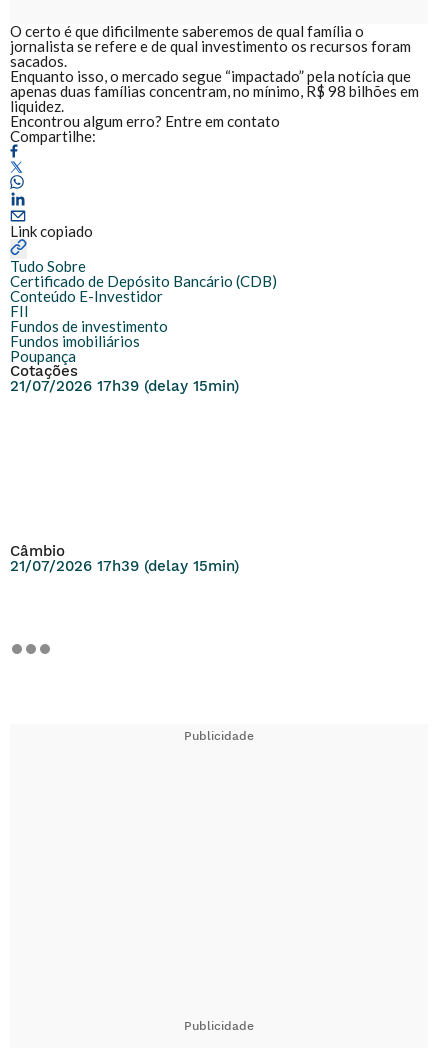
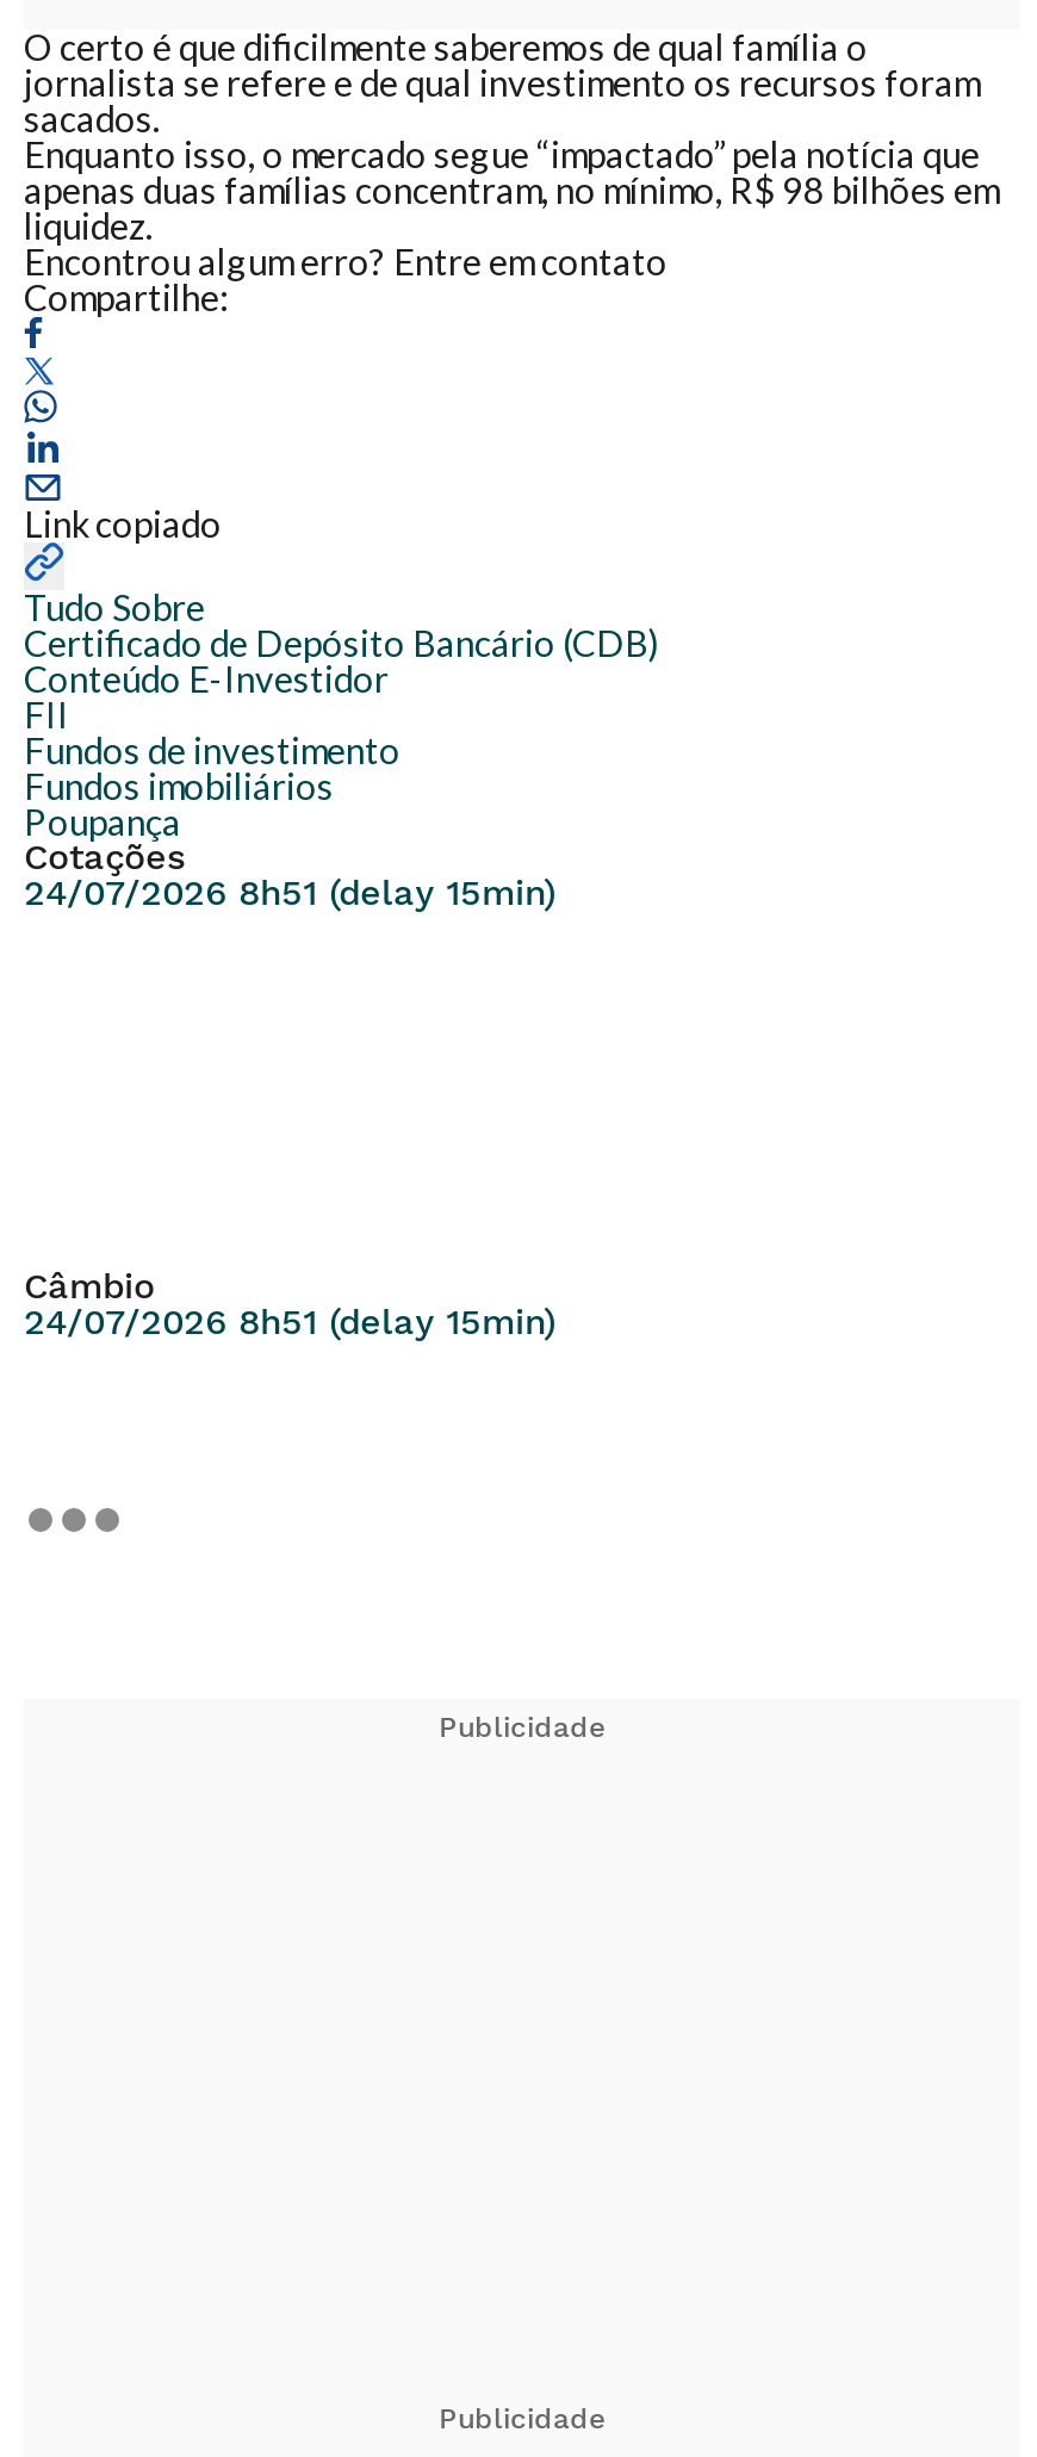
[10,377,239,395] 21/07/2026 17h39 (delay 15min) -> [24,871,555,914] 24/07/2026 8h51 (delay 15min)
[10,557,239,575] 21/07/2026 17h39 (delay 15min) -> [24,1301,555,1344] 24/07/2026 8h51 (delay 15min)

